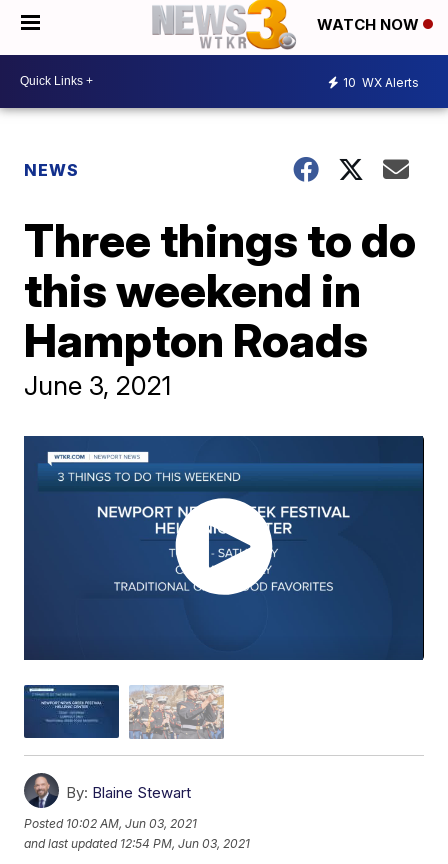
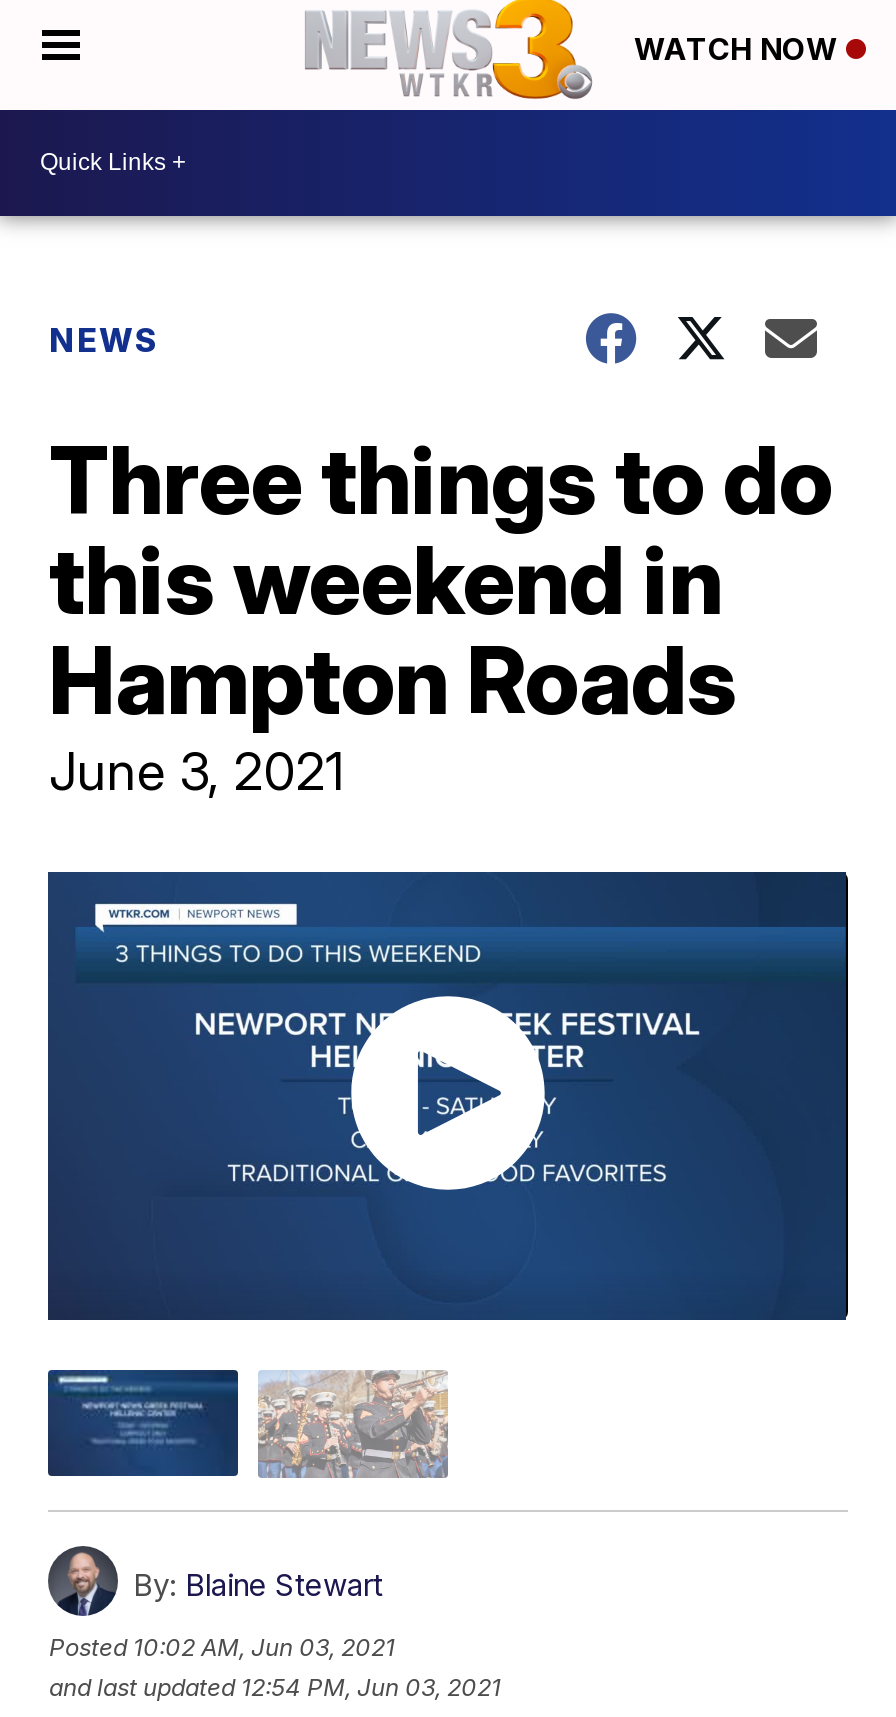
[343,75,419,90] 10 WX Alerts -> none

